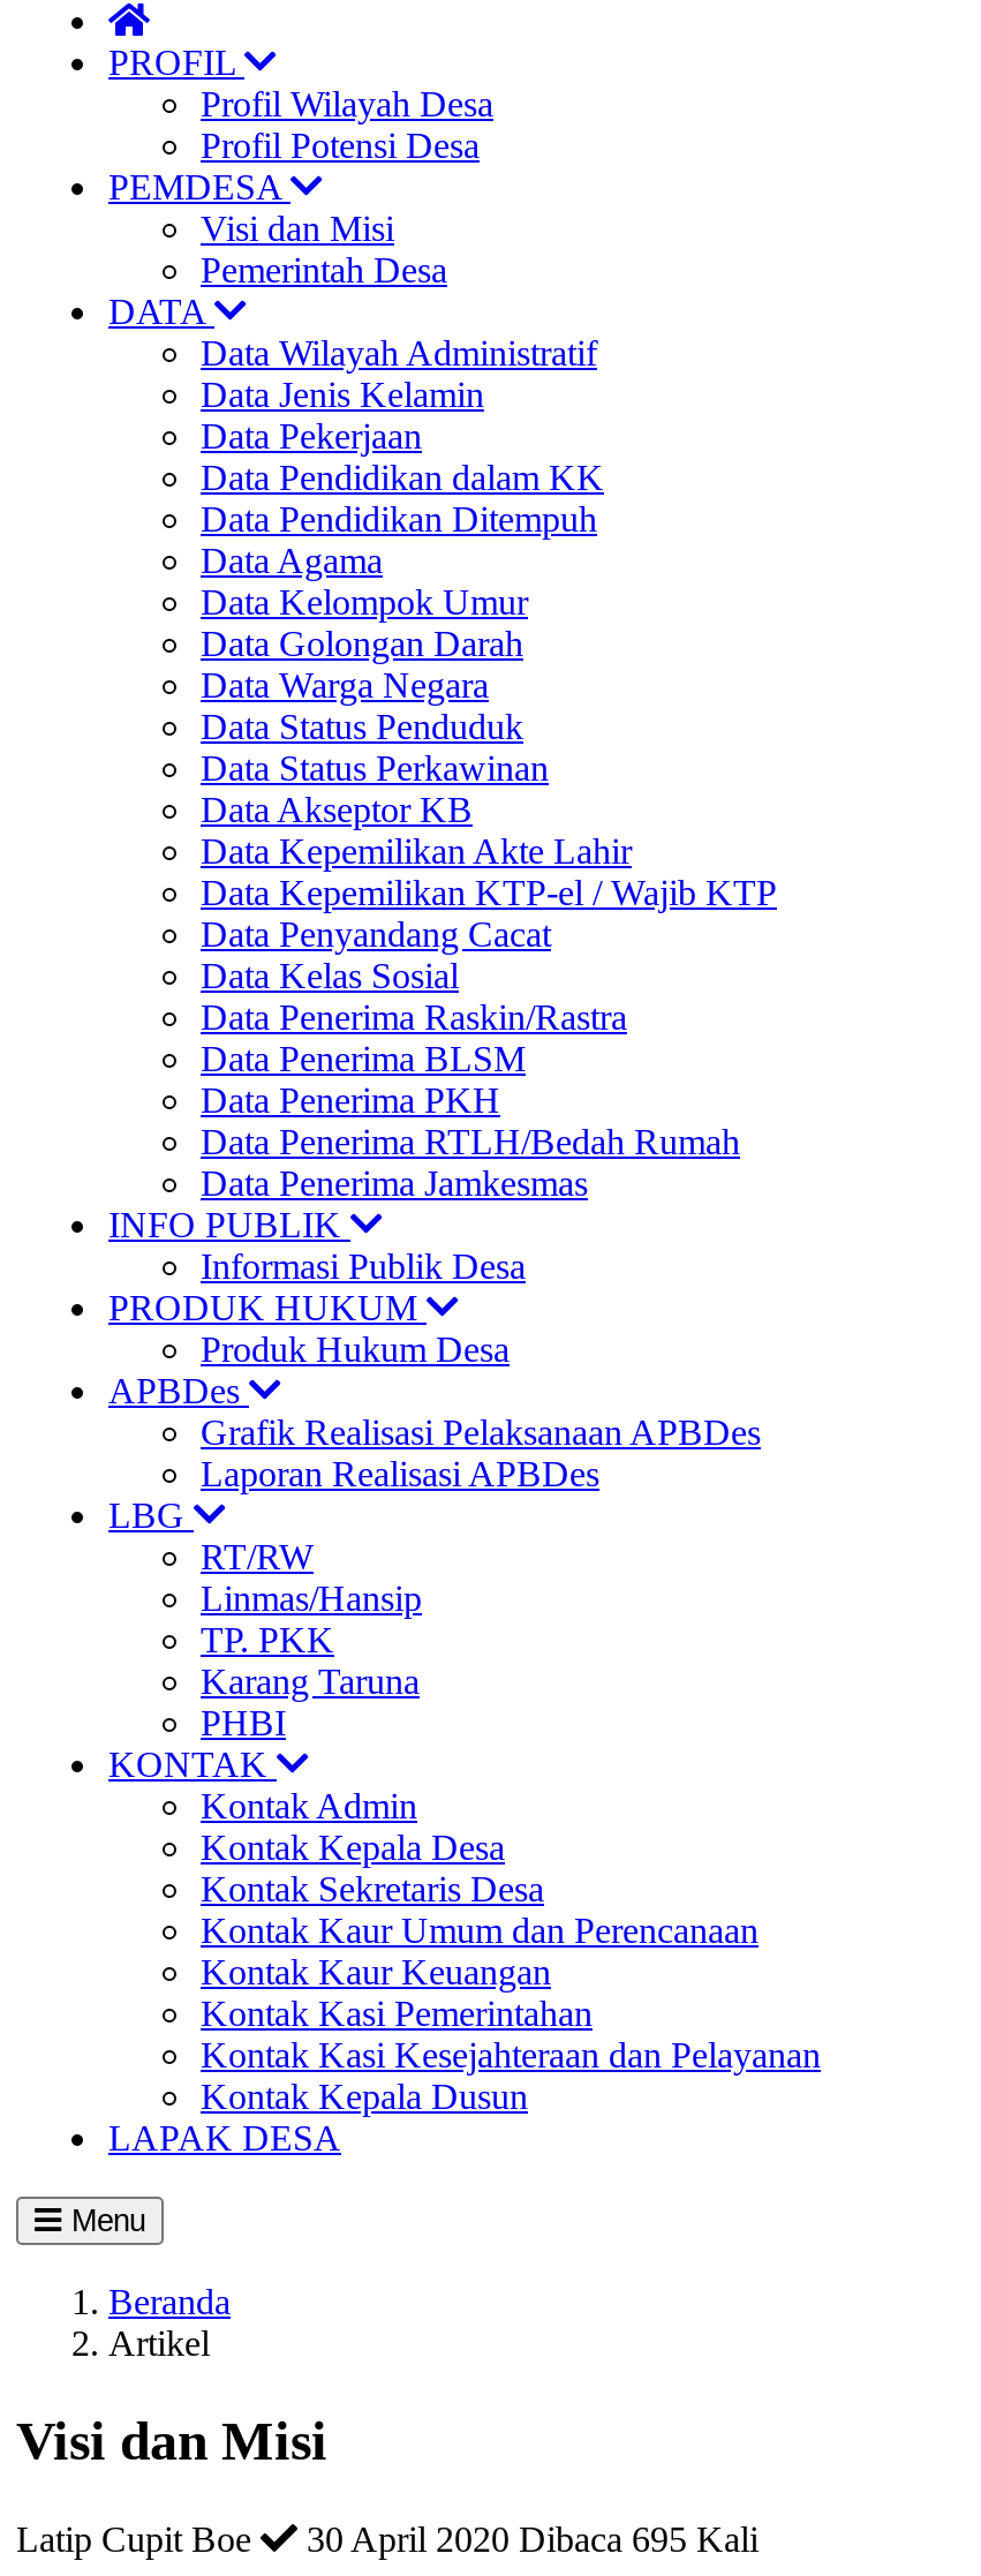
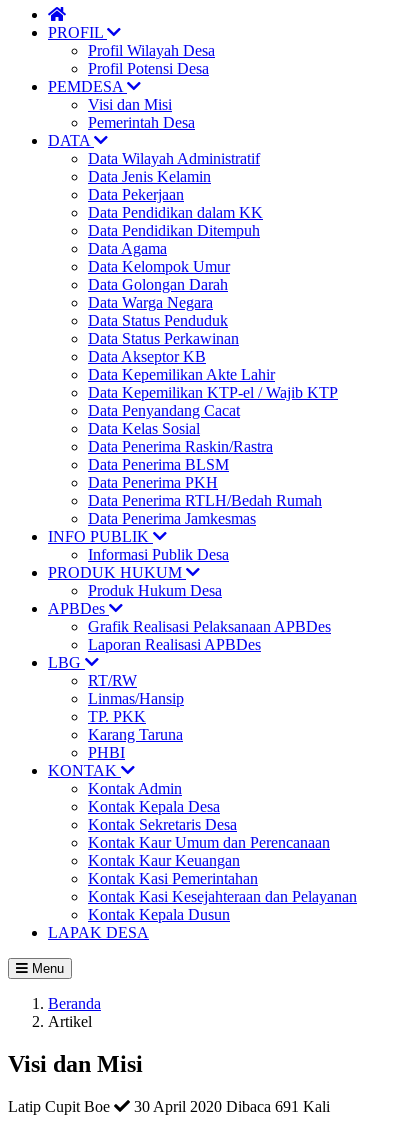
[307,2520,759,2559] 30 April 2020 Dibaca 695 Kali -> [134,1098,330,1115] 30 April 2020 Dibaca 691 Kali

